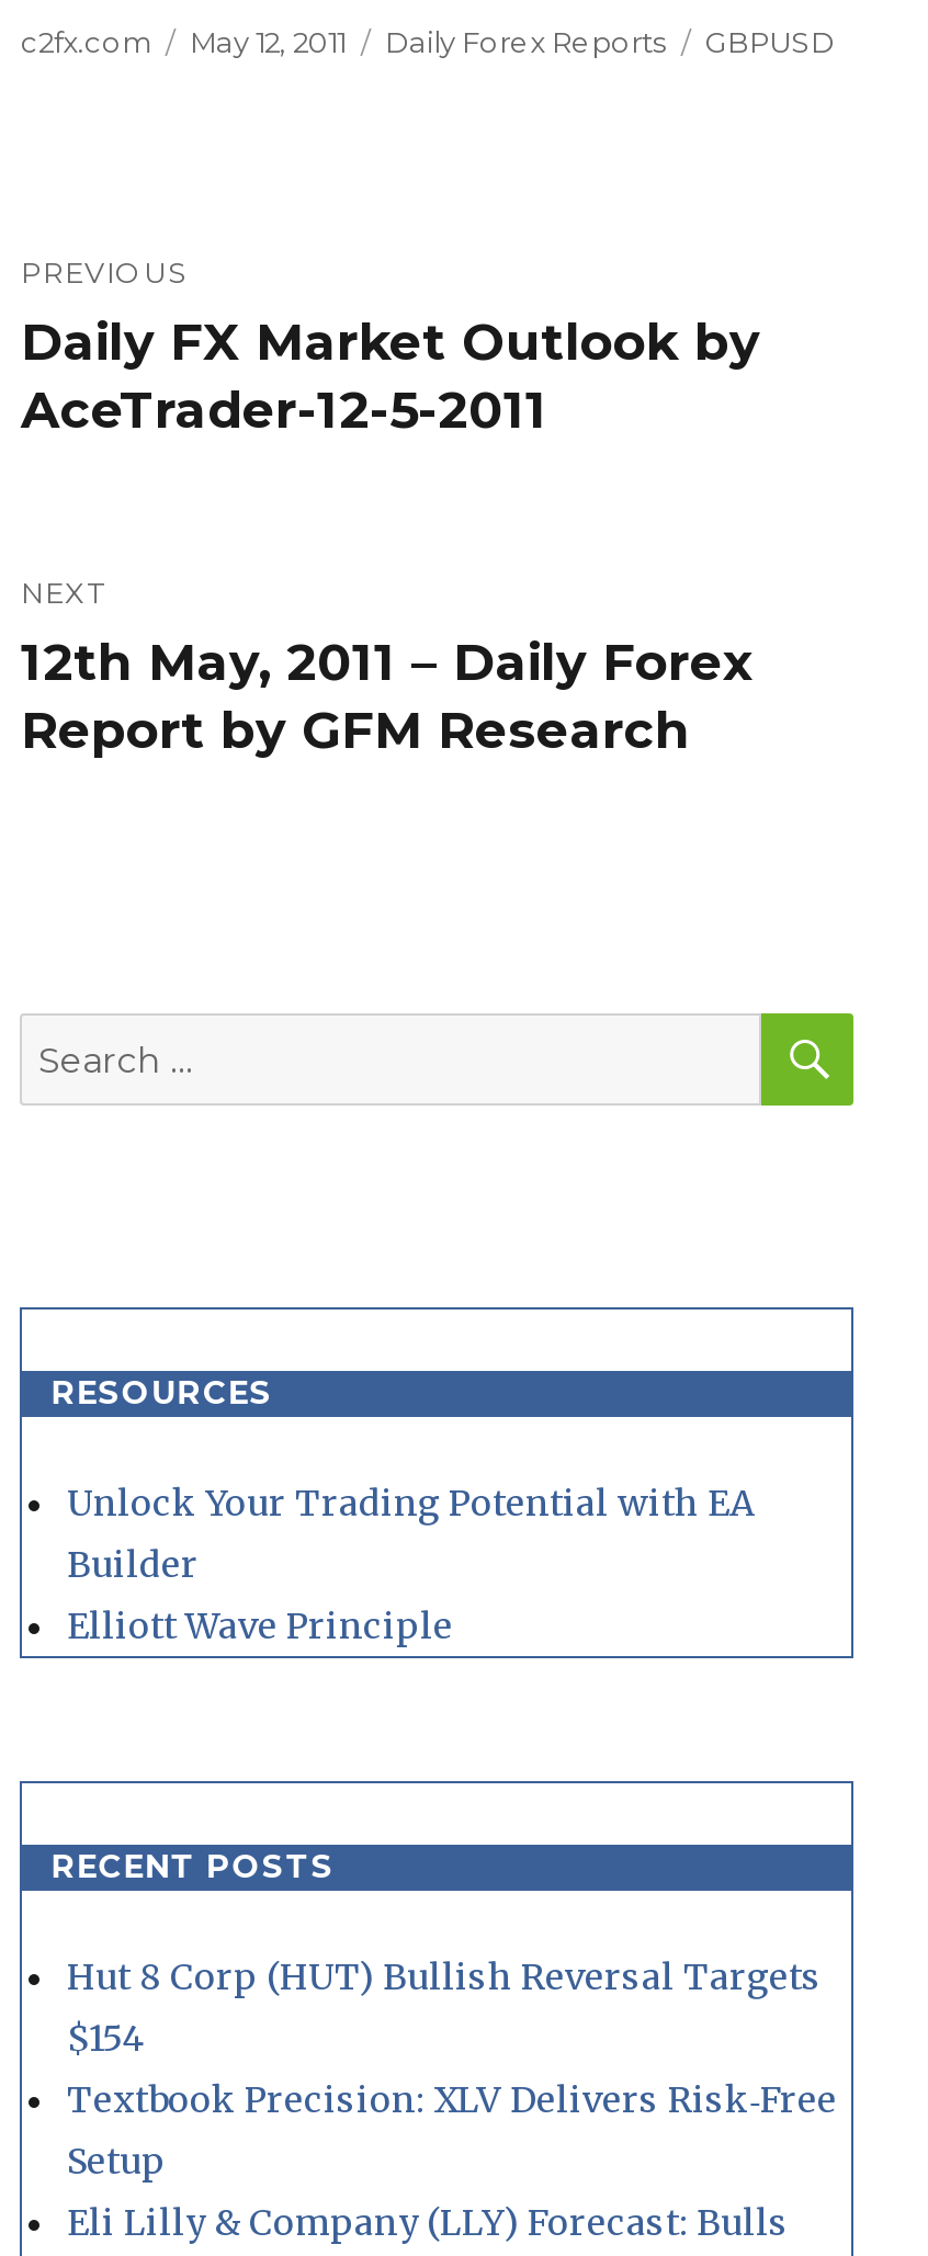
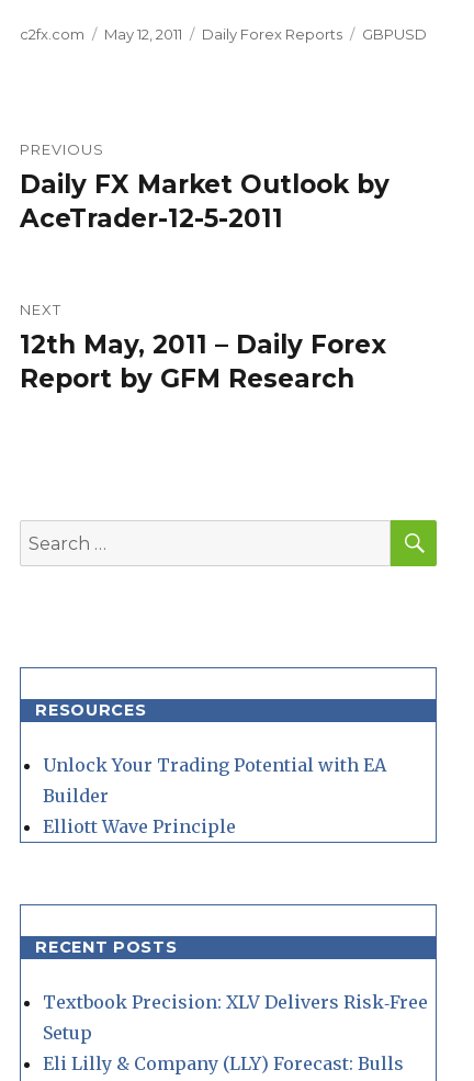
[67,1955,822,2061] Hut 8 Corp (HUT) Bullish Reversal Targets | $154 -> none

